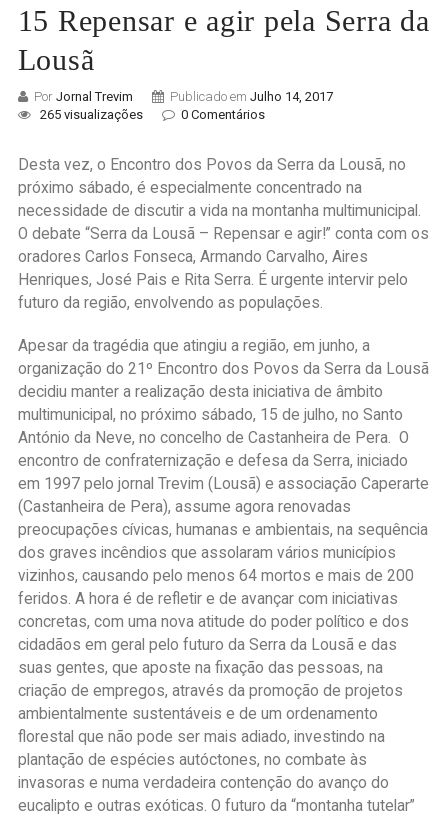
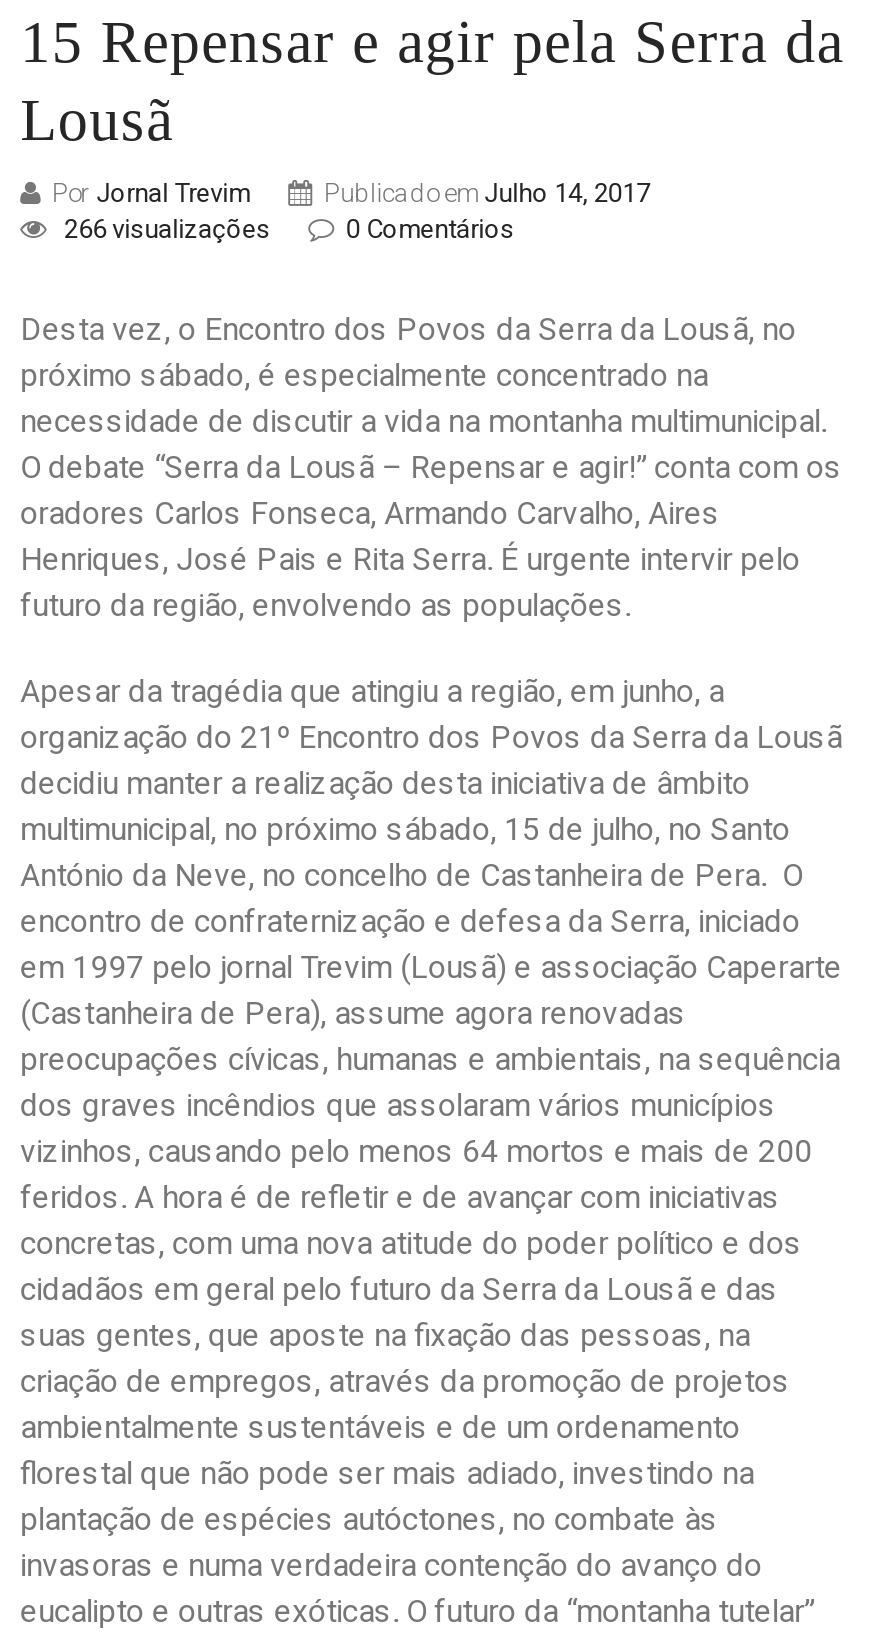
[40,107,143,122] 265 visualizações -> [64,214,270,244] 266 visualizações

